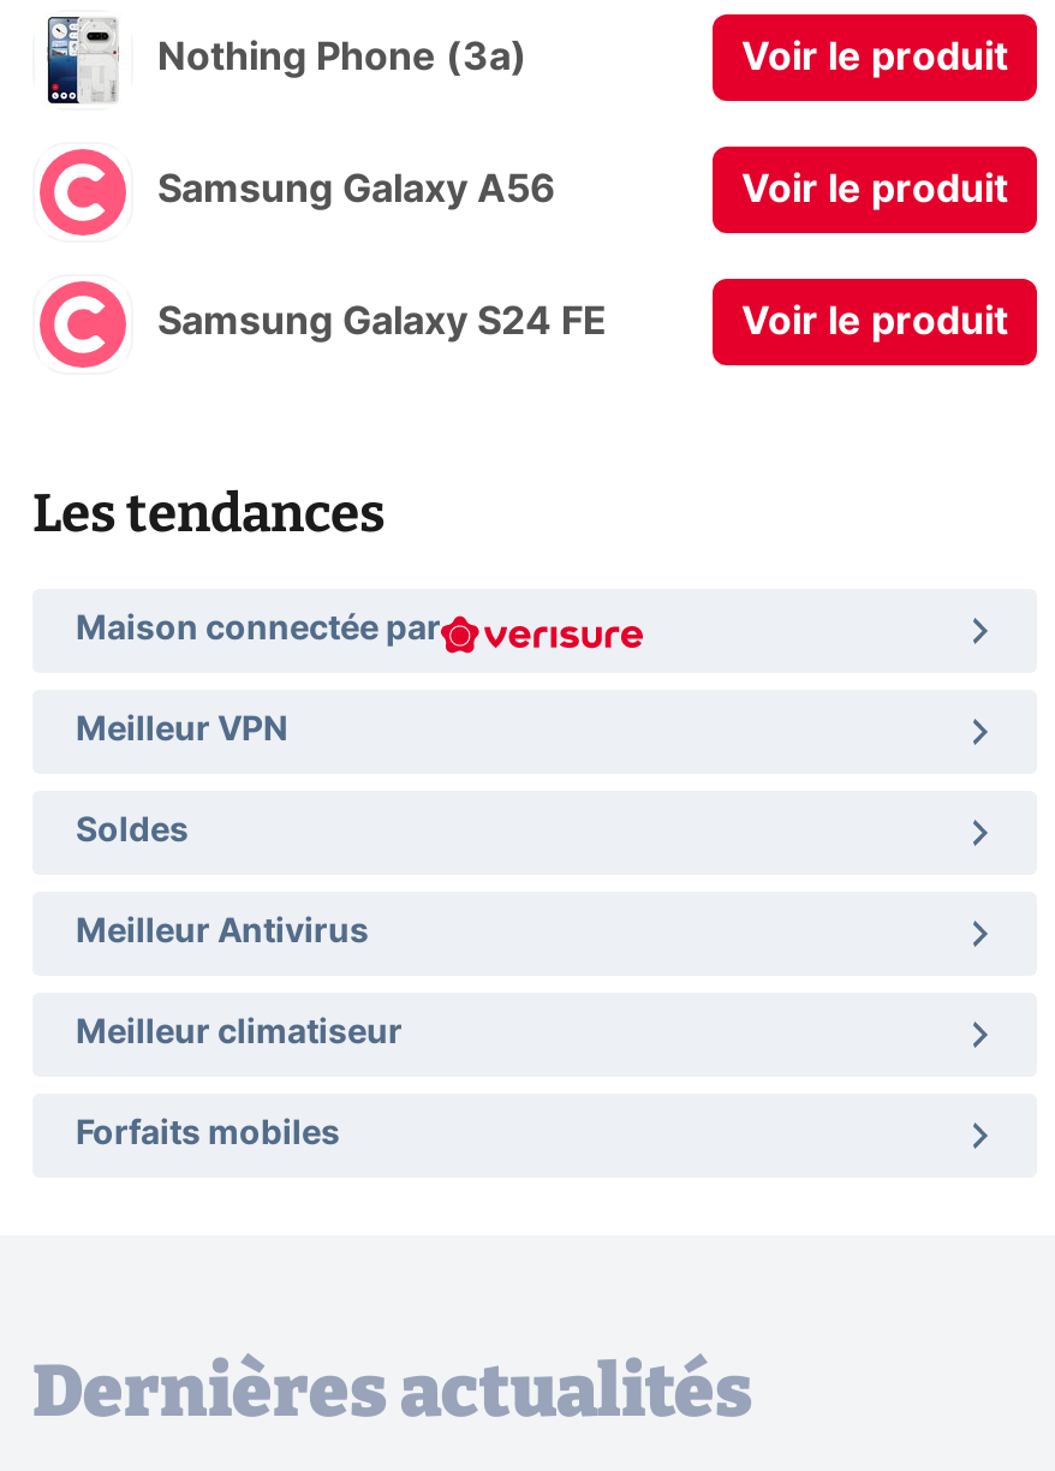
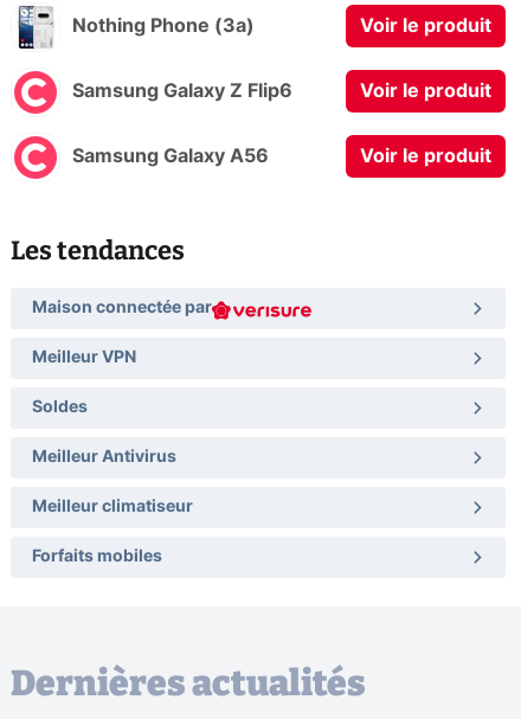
moved [157,171,556,209] -> [72,147,269,166]: Samsung Galaxy A56
none -> [72,82,292,101] Samsung Galaxy Z Flip6
[157,303,607,341] Samsung Galaxy S24 FE -> none

